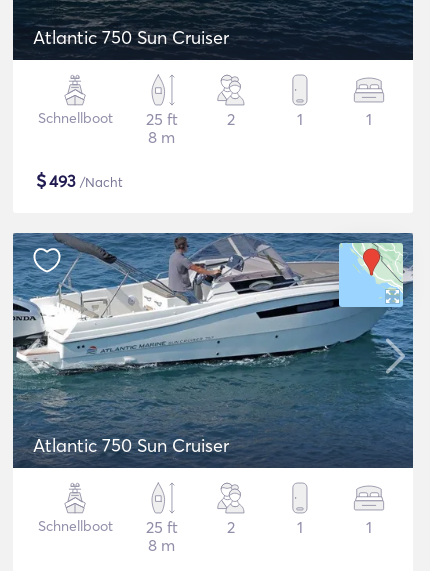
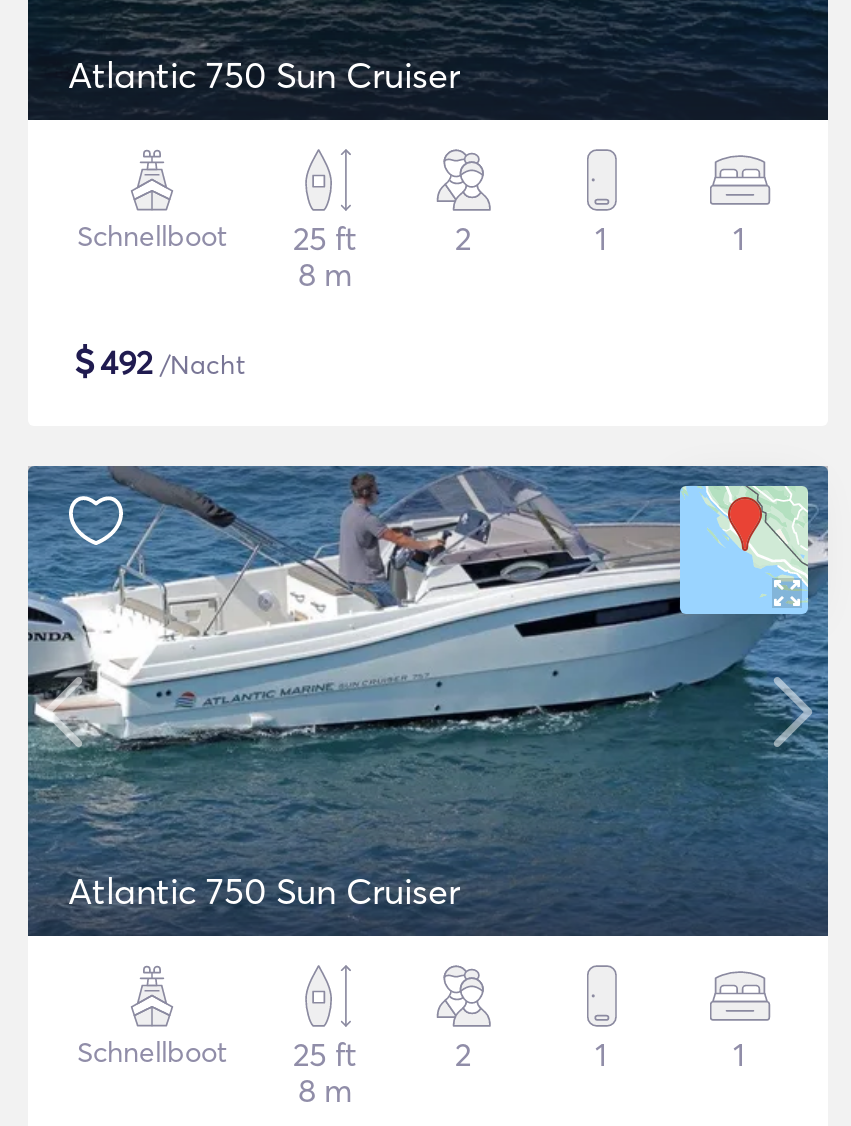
[36,169,123,192] $493 /Nacht -> [74,338,246,384] $492 /Nacht

